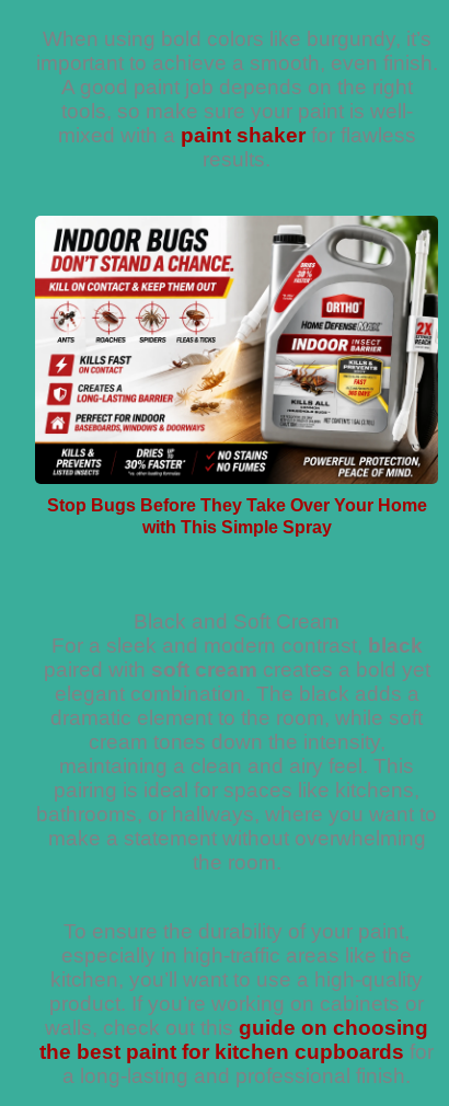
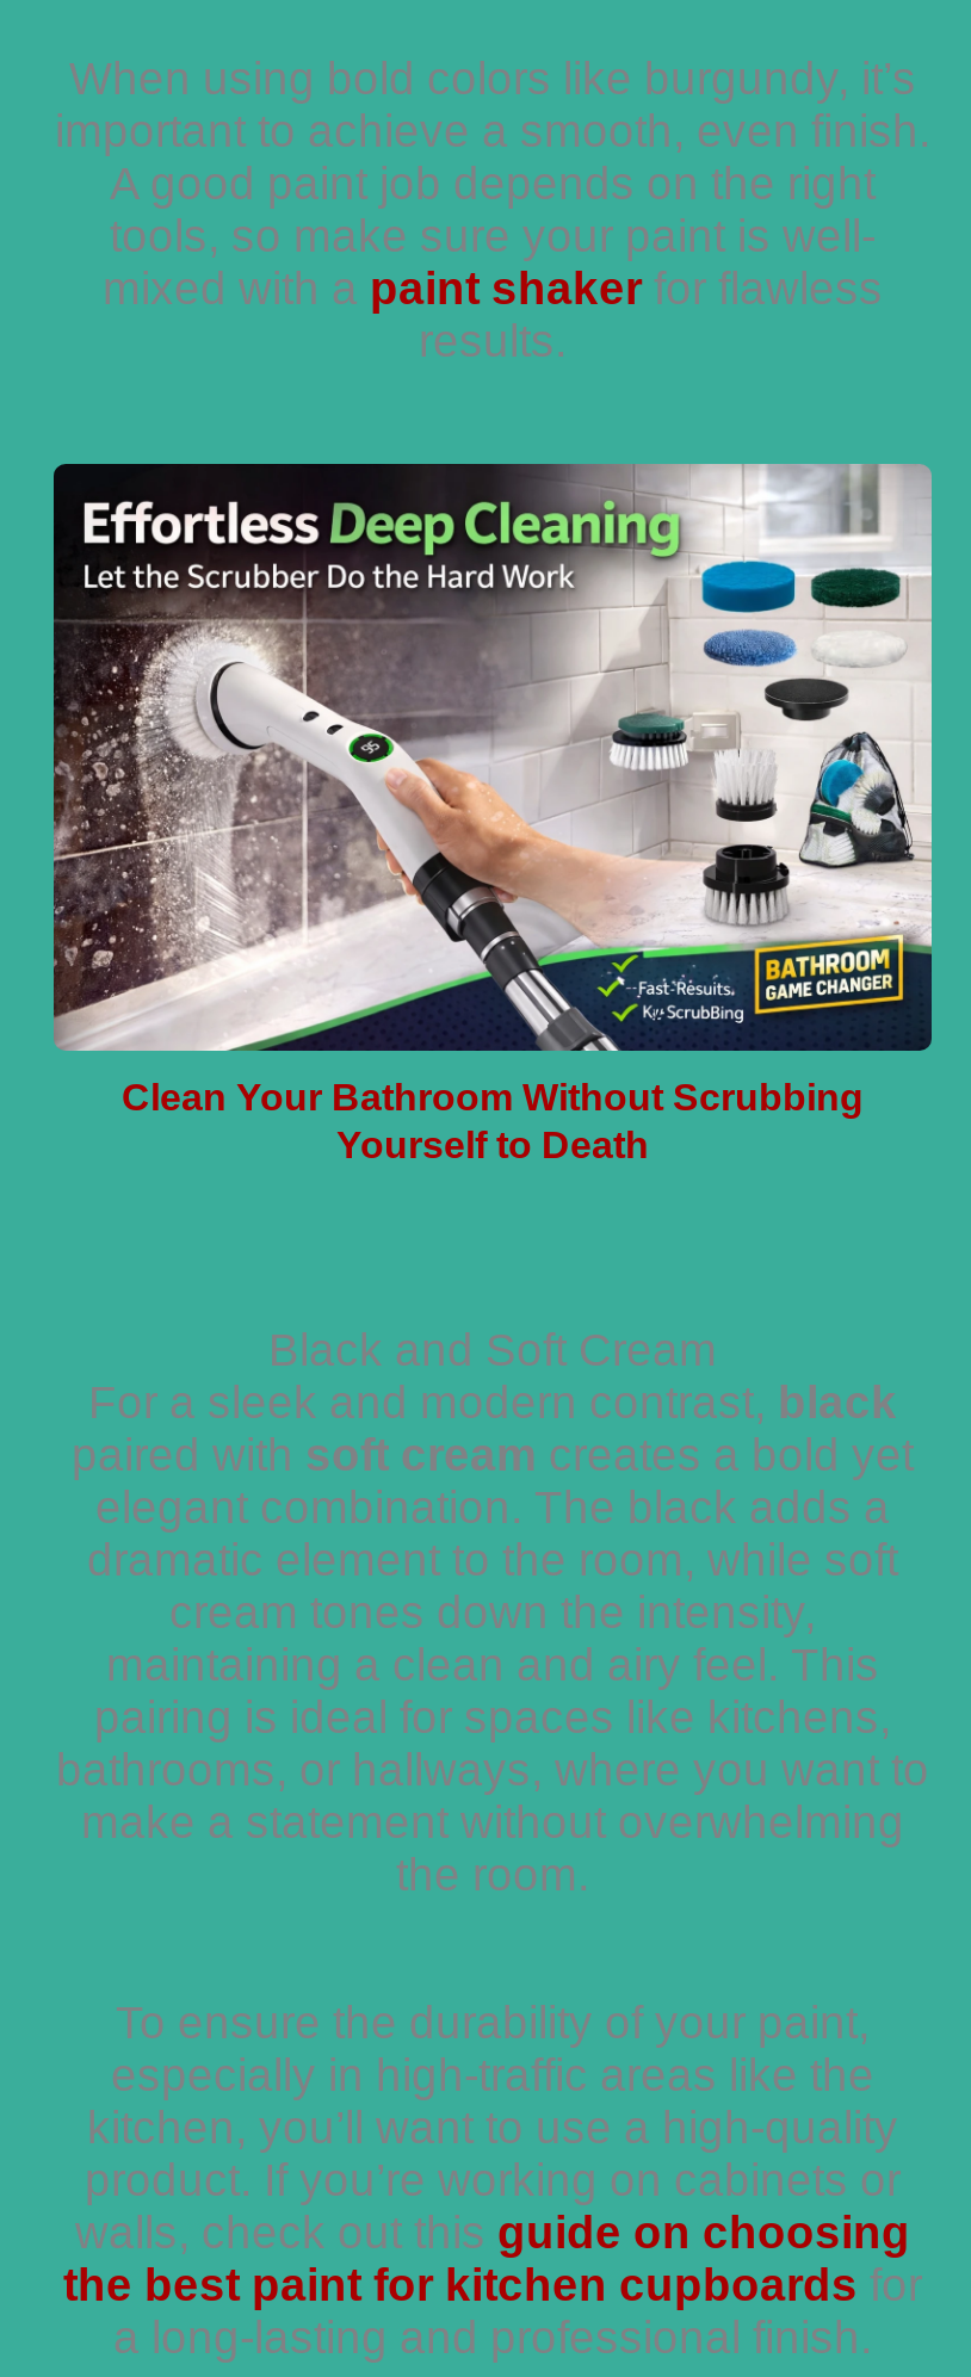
[34,215,439,537] [image] | Stop Bugs Before They Take Over Your Home | with This Simple Spray -> [51,462,934,1164] [image] | Clean Your Bathroom Without Scrubbing | Yourself to Death

